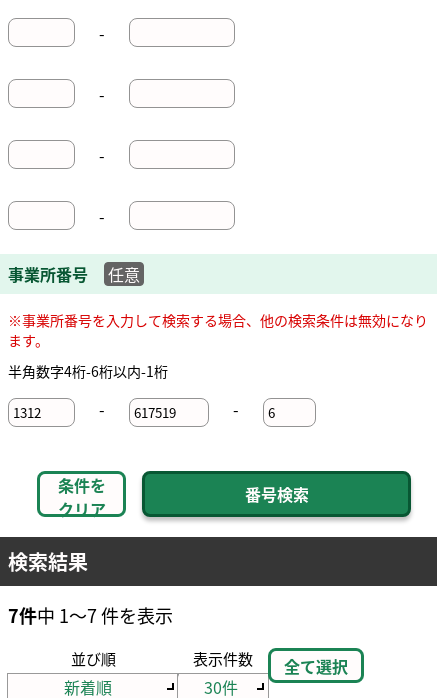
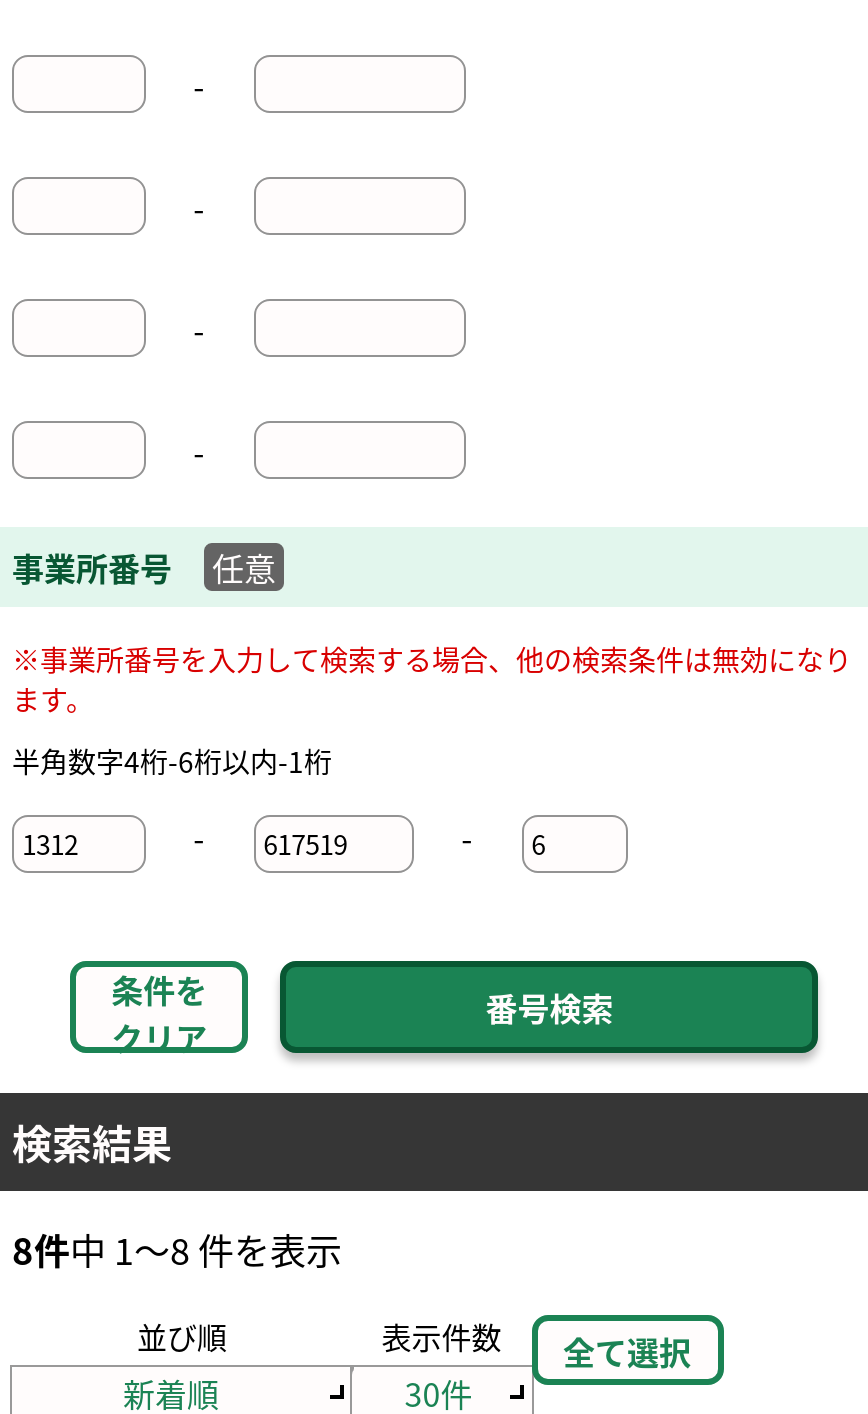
[8,602,173,628] 7件中 1～7 件を表示 -> [12,1223,342,1275] 8件中 1～8 件を表示

